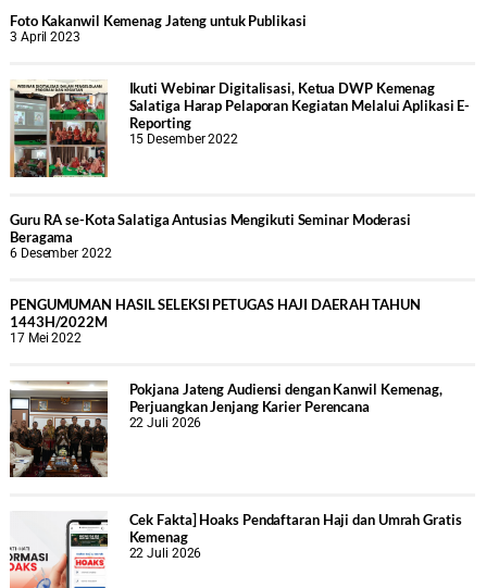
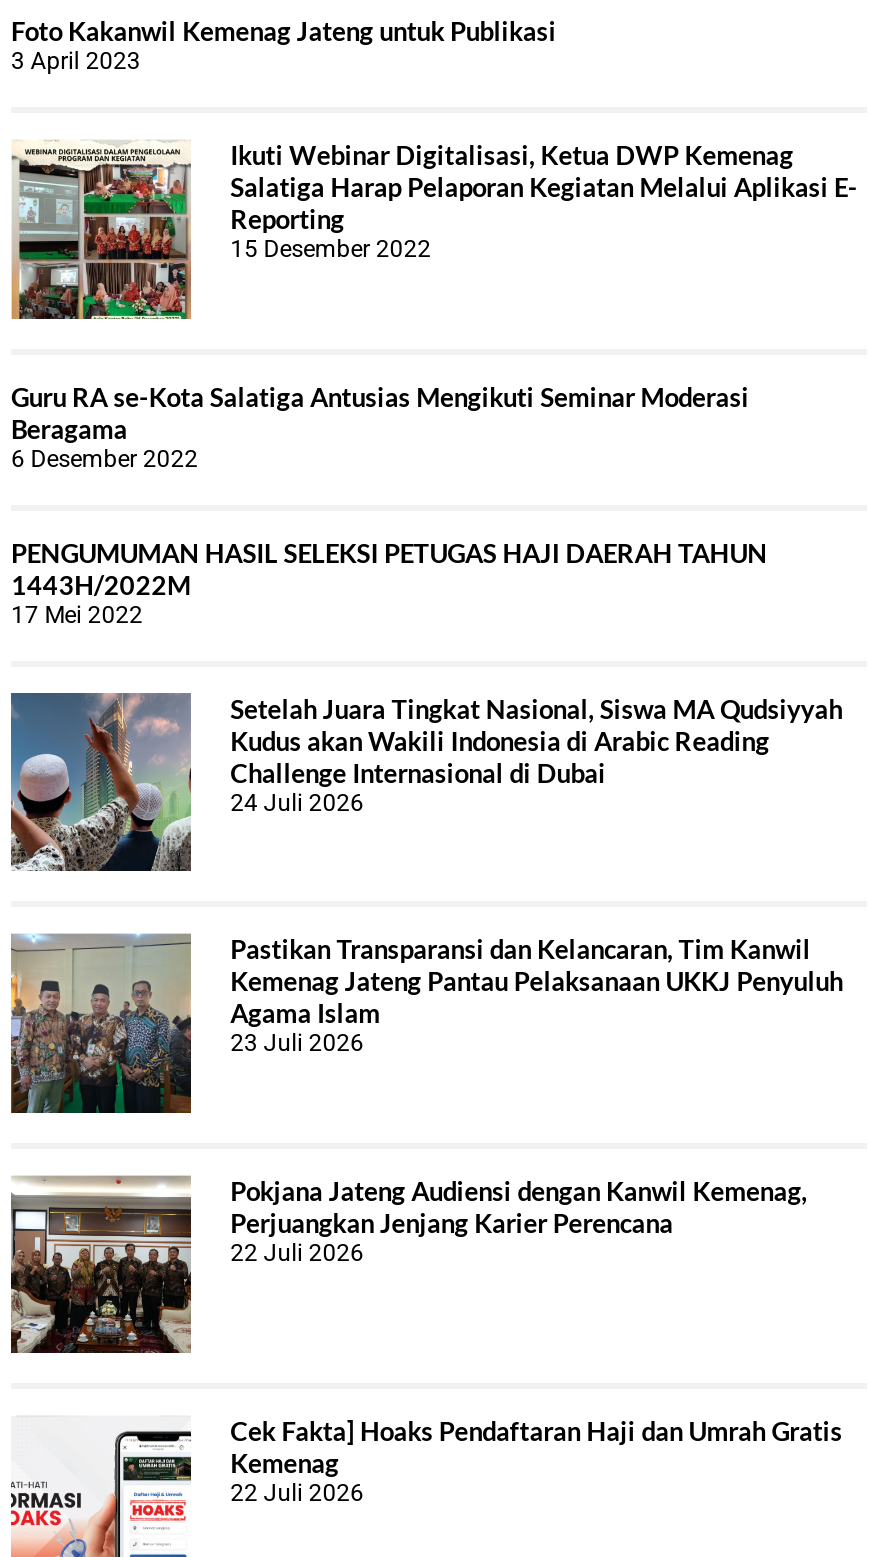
none -> [9,691,842,871] [image] | Setelah Juara Tingkat Nasional, Siswa MA Qudsiyyah | Kudus akan Wakili Indonesia di Arabic Reading | Challenge Internasional di Dubai | 24 Juli 2026
none -> [9,933,843,1115] [image] | Pastikan Transparansi dan Kelancaran, Tim Kanwil | Kemenag Jateng Pantau Pelaksanaan UKKJ Penyuluh | Agama Islam | 23 Juli 2026

